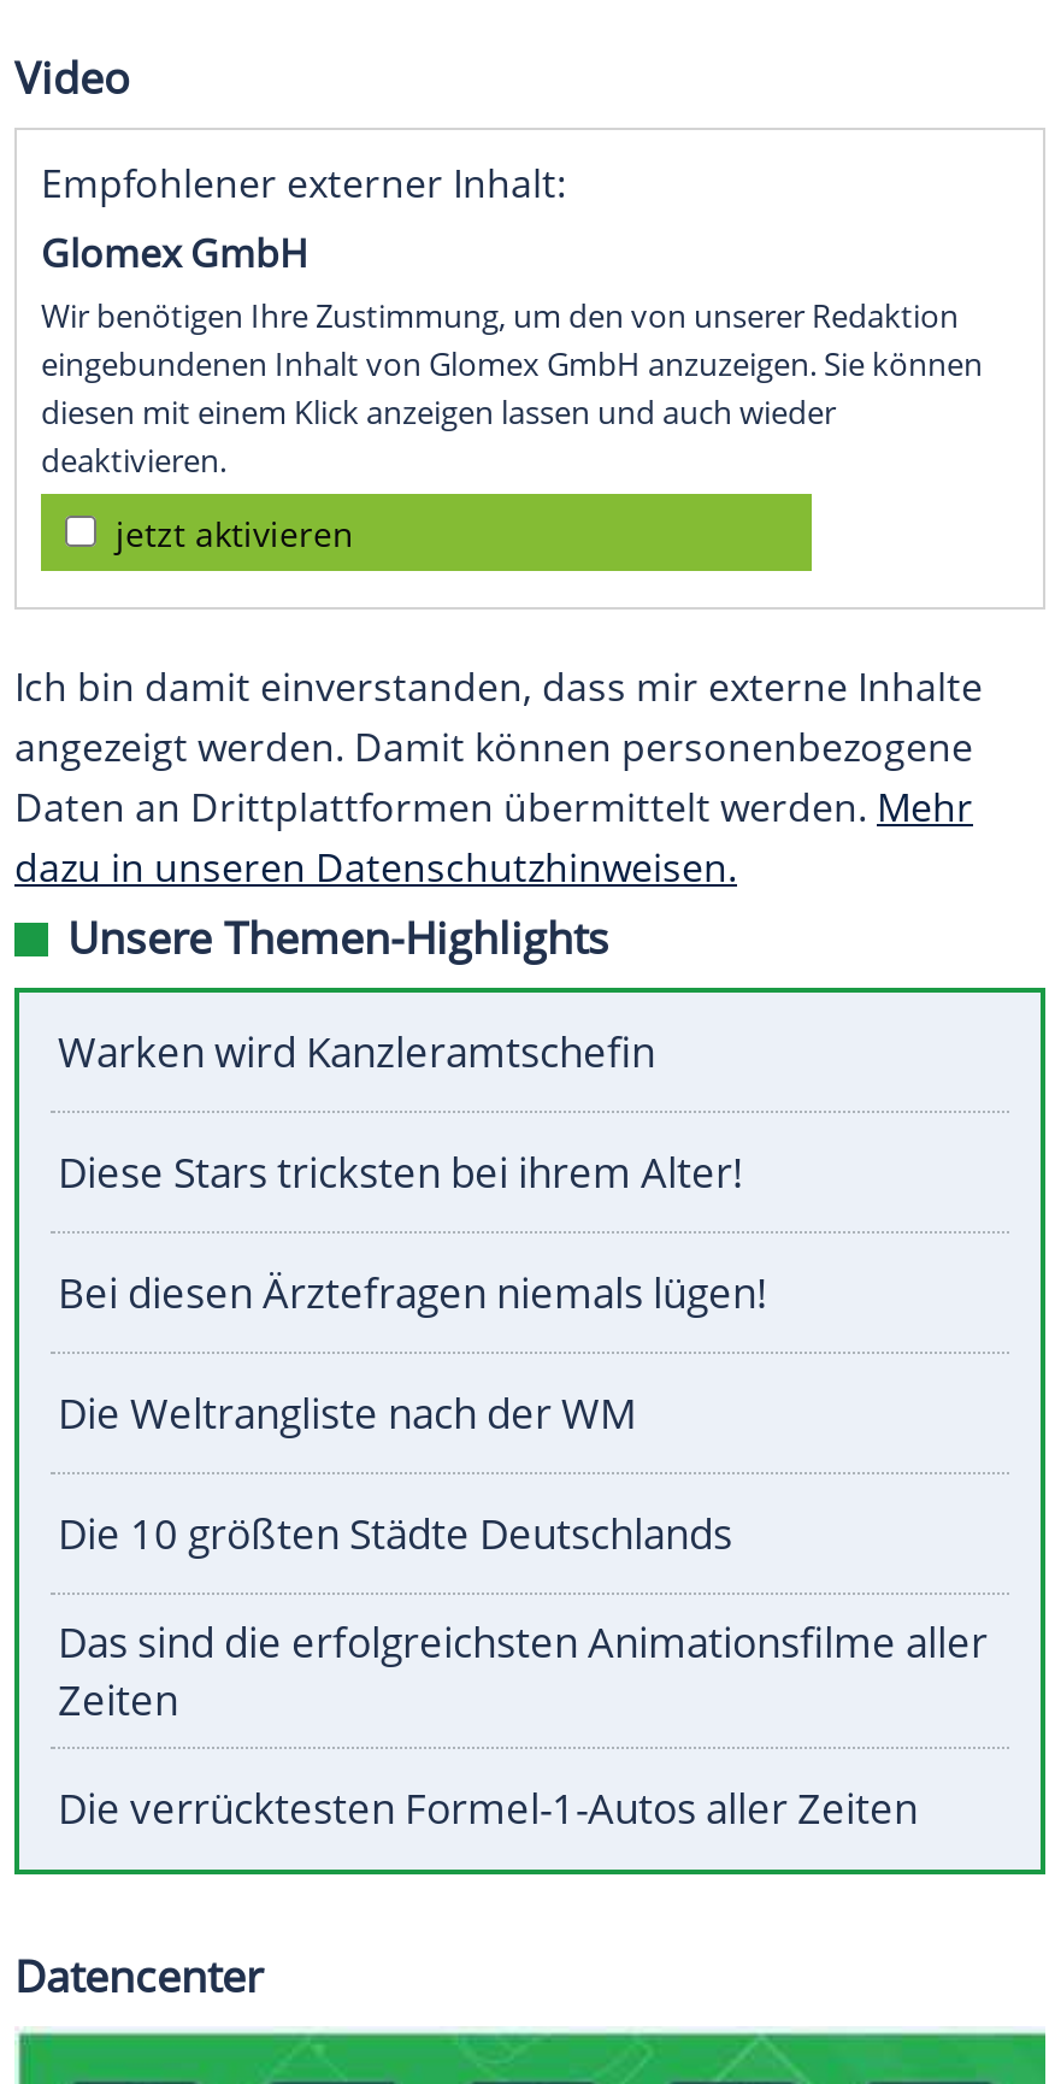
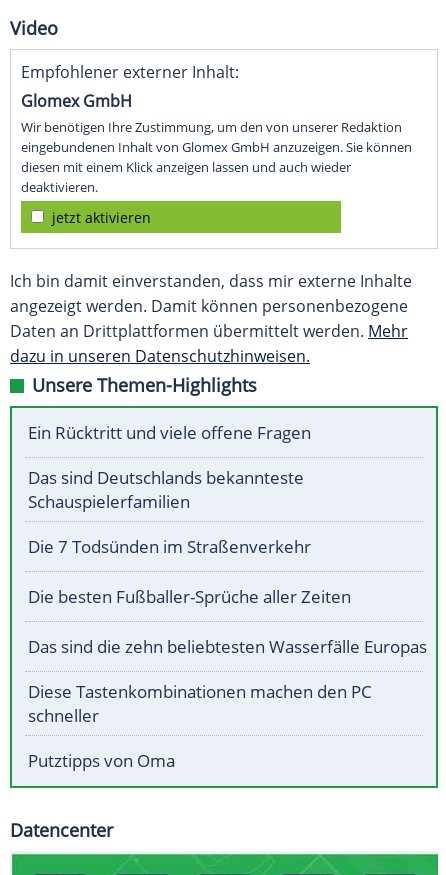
[58,1025,655,1080] Warken wird Kanzleramtschefin -> [28,421,311,444] Ein Rücktritt und viele offene Fragen
[58,1145,744,1201] Diese Stars tricksten bei ihrem Alter! -> [28,466,304,513] Das sind Deutschlands bekannteste | Schauspielerfamilien
[58,1266,768,1321] Bei diesen Ärztefragen niemals lügen! -> [28,535,311,558] Die 7 Todsünden im Straßenverkehr
[58,1386,636,1441] Die Weltrangliste nach der WM -> [28,585,351,608] Die besten Fußballer-Sprüche aller Zeiten
[58,1507,732,1562] Die 10 größten Städte Deutschlands -> [28,635,427,658] Das sind die zehn beliebtesten Wasserfälle Europas
[58,1615,988,1728] Das sind die erfolgreichsten Animationsfilme aller | Zeiten -> [28,680,372,727] Diese Tastenkombinationen machen den PC | schneller
[58,1781,918,1837] Die verrücktesten Formel-1-Autos aller Zeiten -> [28,749,175,772] Putztipps von Oma

